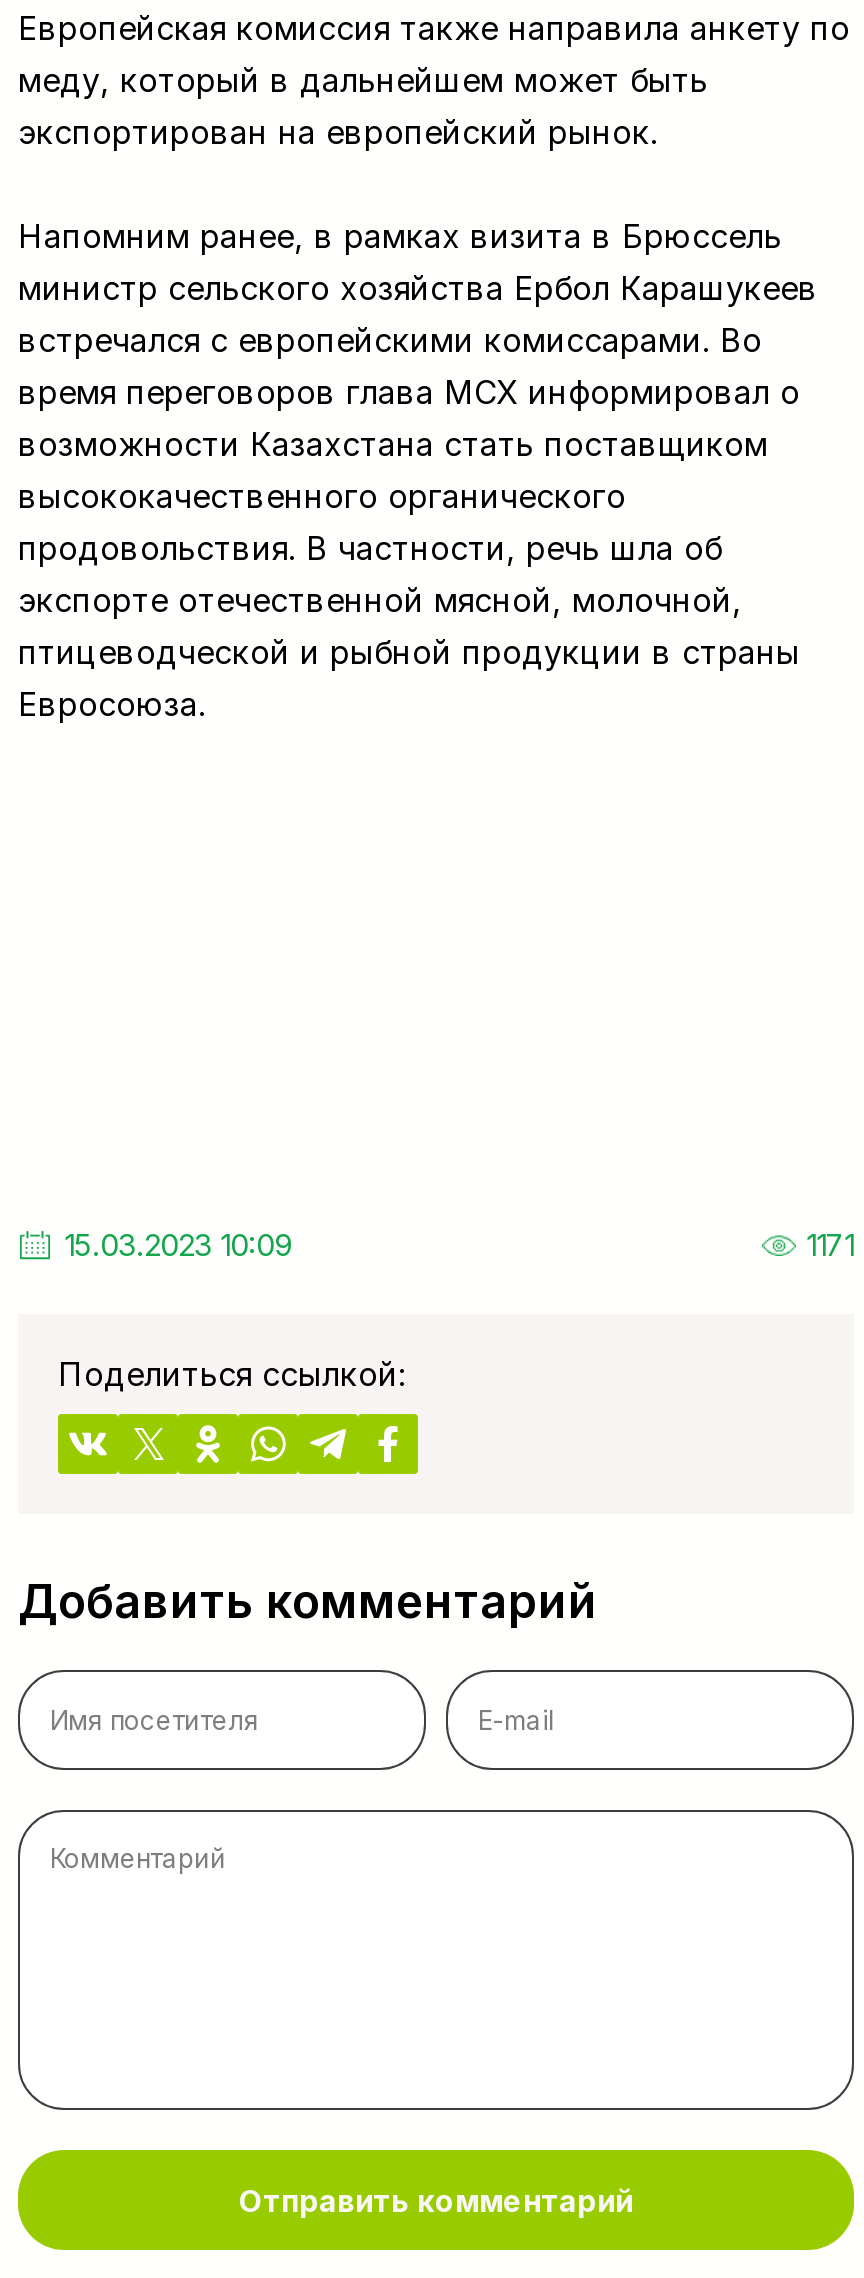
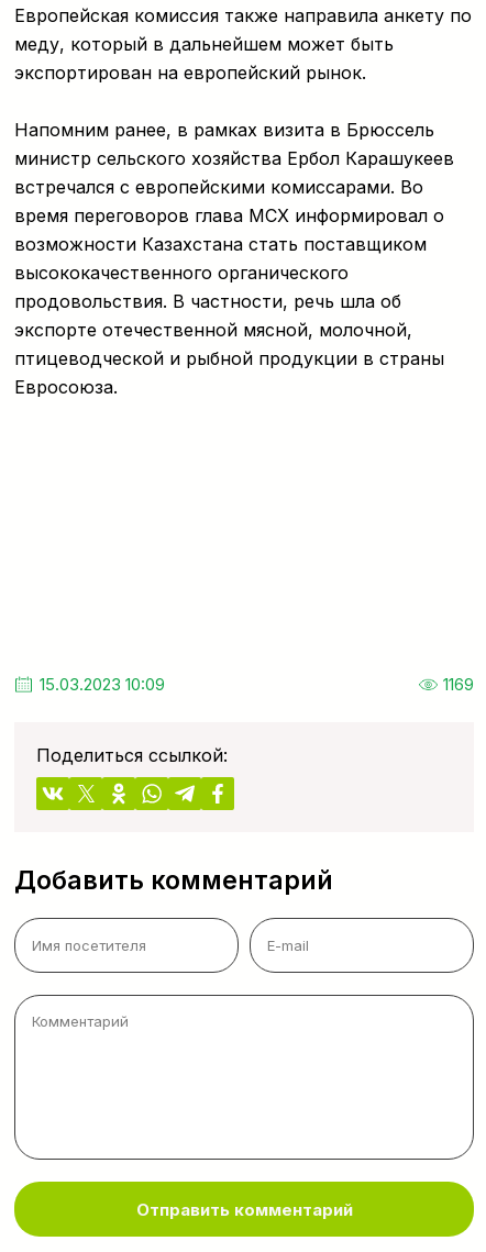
[806,1226,854,1264] 1171 -> [443,674,474,695] 1169

